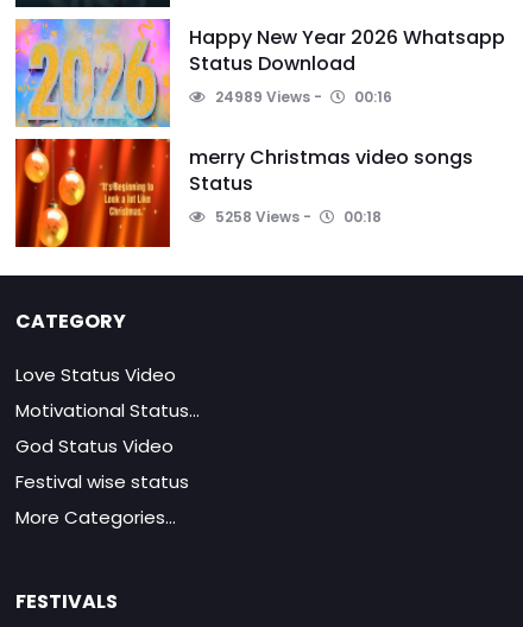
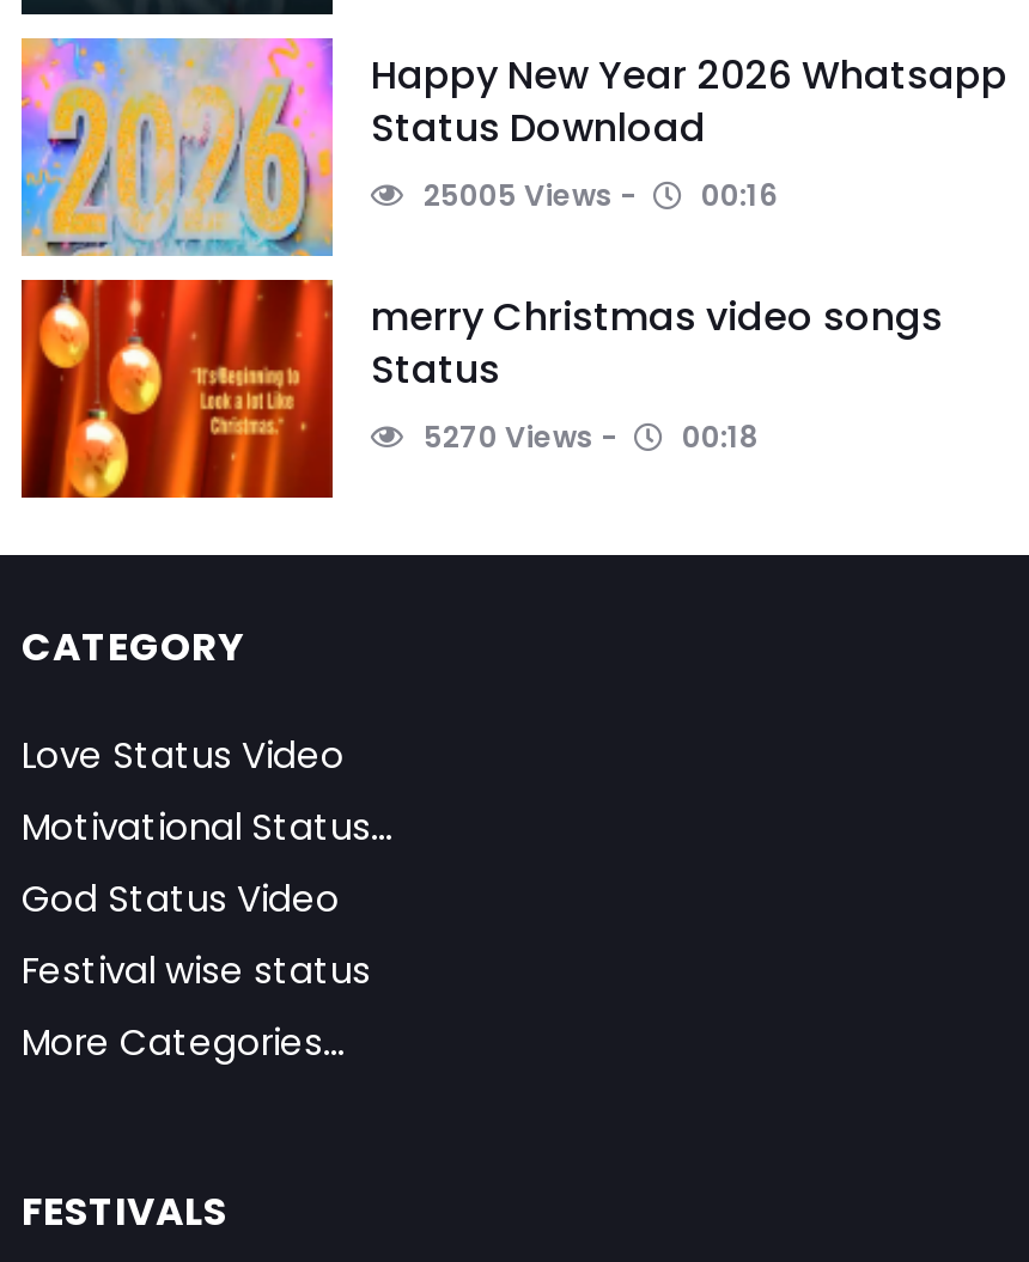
[212,86,392,107] 24989 Views 00:16 -> [416,174,778,215] 25005 Views 00:16
[212,206,382,226] 5258 Views 00:18 -> [416,416,759,456] 5270 Views 00:18

